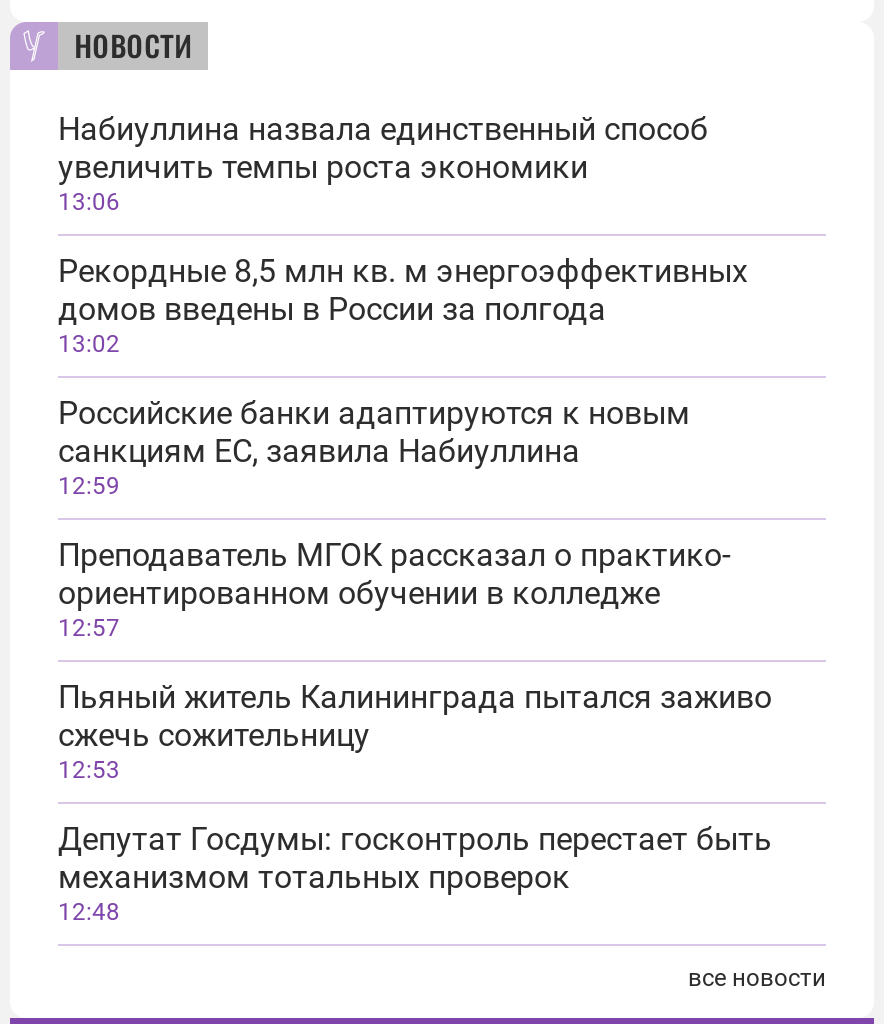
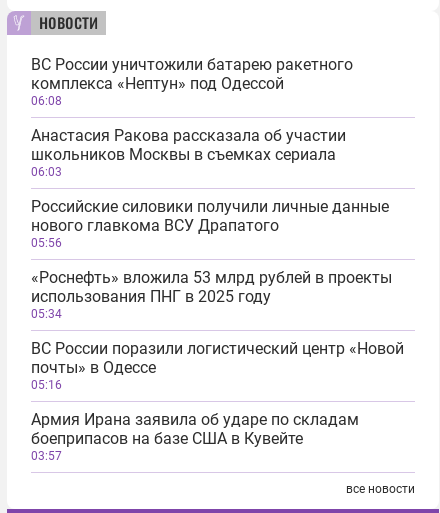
[58,110,708,216] Набиуллина назвала единственный способ | увеличить темпы роста экономики | 13:06 -> [31,55,353,108] ВС России уничтожили батарею ракетного | комплекса «Нептун» под Одессой | 06:08
[58,252,748,358] Рекордные 8,5 млн кв. м энергоэффективных | домов введены в России за полгода | 13:02 -> [31,126,346,179] Анастасия Ракова рассказала об участии | школьников Москвы в съемках сериала | 06:03
[58,394,690,500] Российские банки адаптируются к новым | санкциям ЕС, заявила Набиуллина | 12:59 -> [31,197,389,250] Российские силовики получили личные данные | нового главкома ВСУ Драпатого | 05:56
[58,536,730,642] Преподаватель МГОК рассказал о практико- | ориентированном обучении в колледже | 12:57 -> [31,268,392,321] «Роснефть» вложила 53 млрд рублей в проекты | использования ПНГ в 2025 году | 05:34
[58,678,772,784] Пьяный житель Калининграда пытался заживо | сжечь сожительницу | 12:53 -> [31,339,404,392] ВС России поразили логистический центр «Новой | почты» в Одессе | 05:16
[58,820,772,926] Депутат Госдумы: госконтроль перестает быть | механизмом тотальных проверок | 12:48 -> [31,410,359,463] Армия Ирана заявила об ударе по складам | боеприпасов на базе США в Кувейте | 03:57

